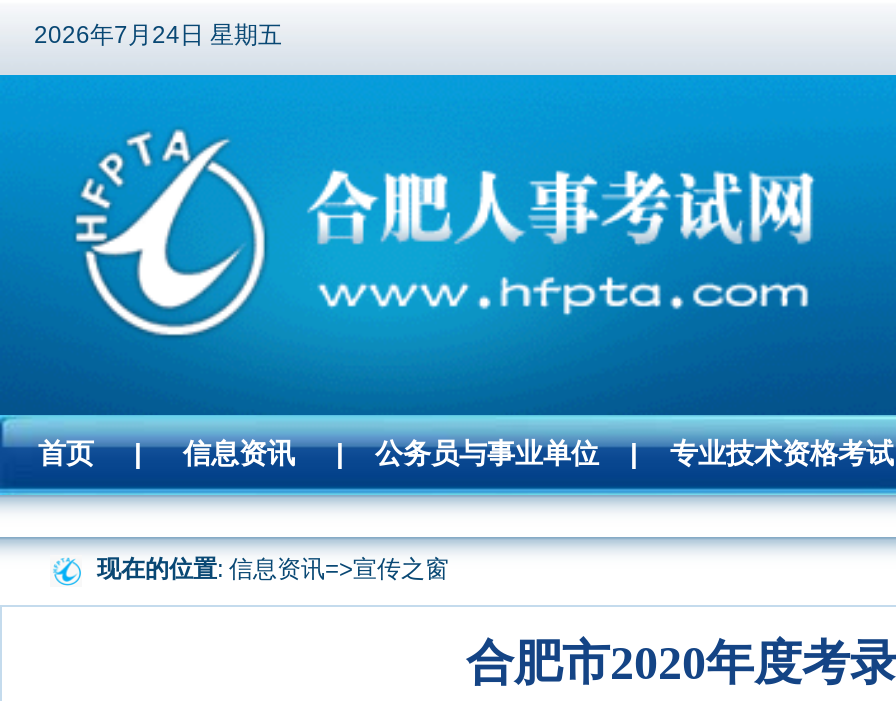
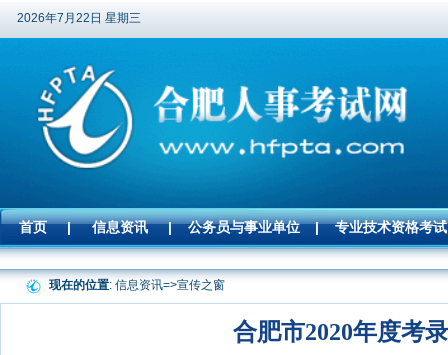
[34,21,282,49] 2026年7月24日 星期五 -> [17,11,141,25] 2026年7月22日 星期三

